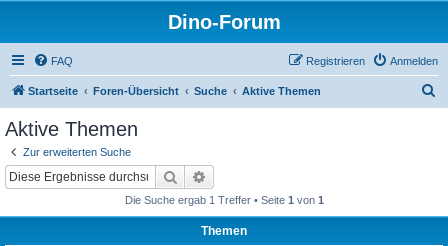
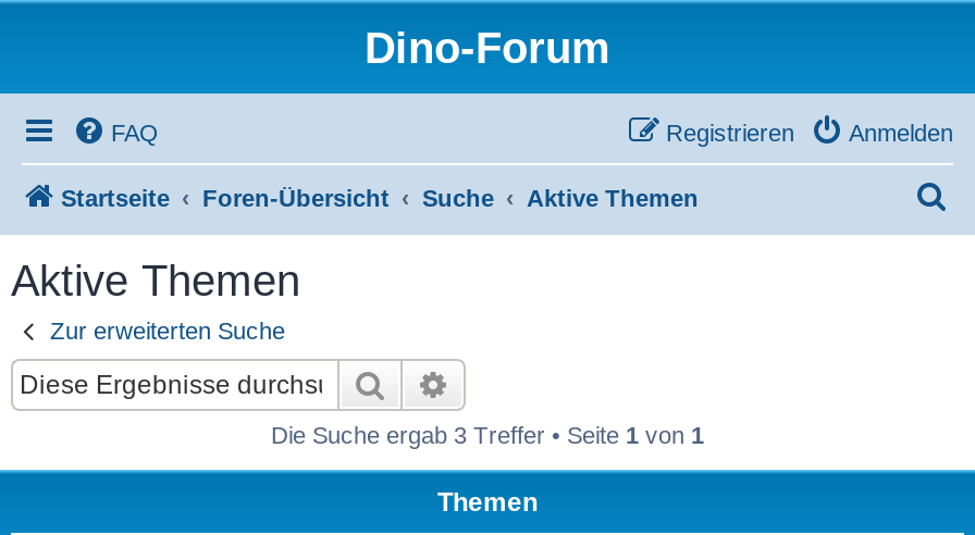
[124,193,323,205] Die Suche ergab 1 Treffer • Seite 1 von 1 -> [271,421,704,447] Die Suche ergab 3 Treffer • Seite 1 von 1

